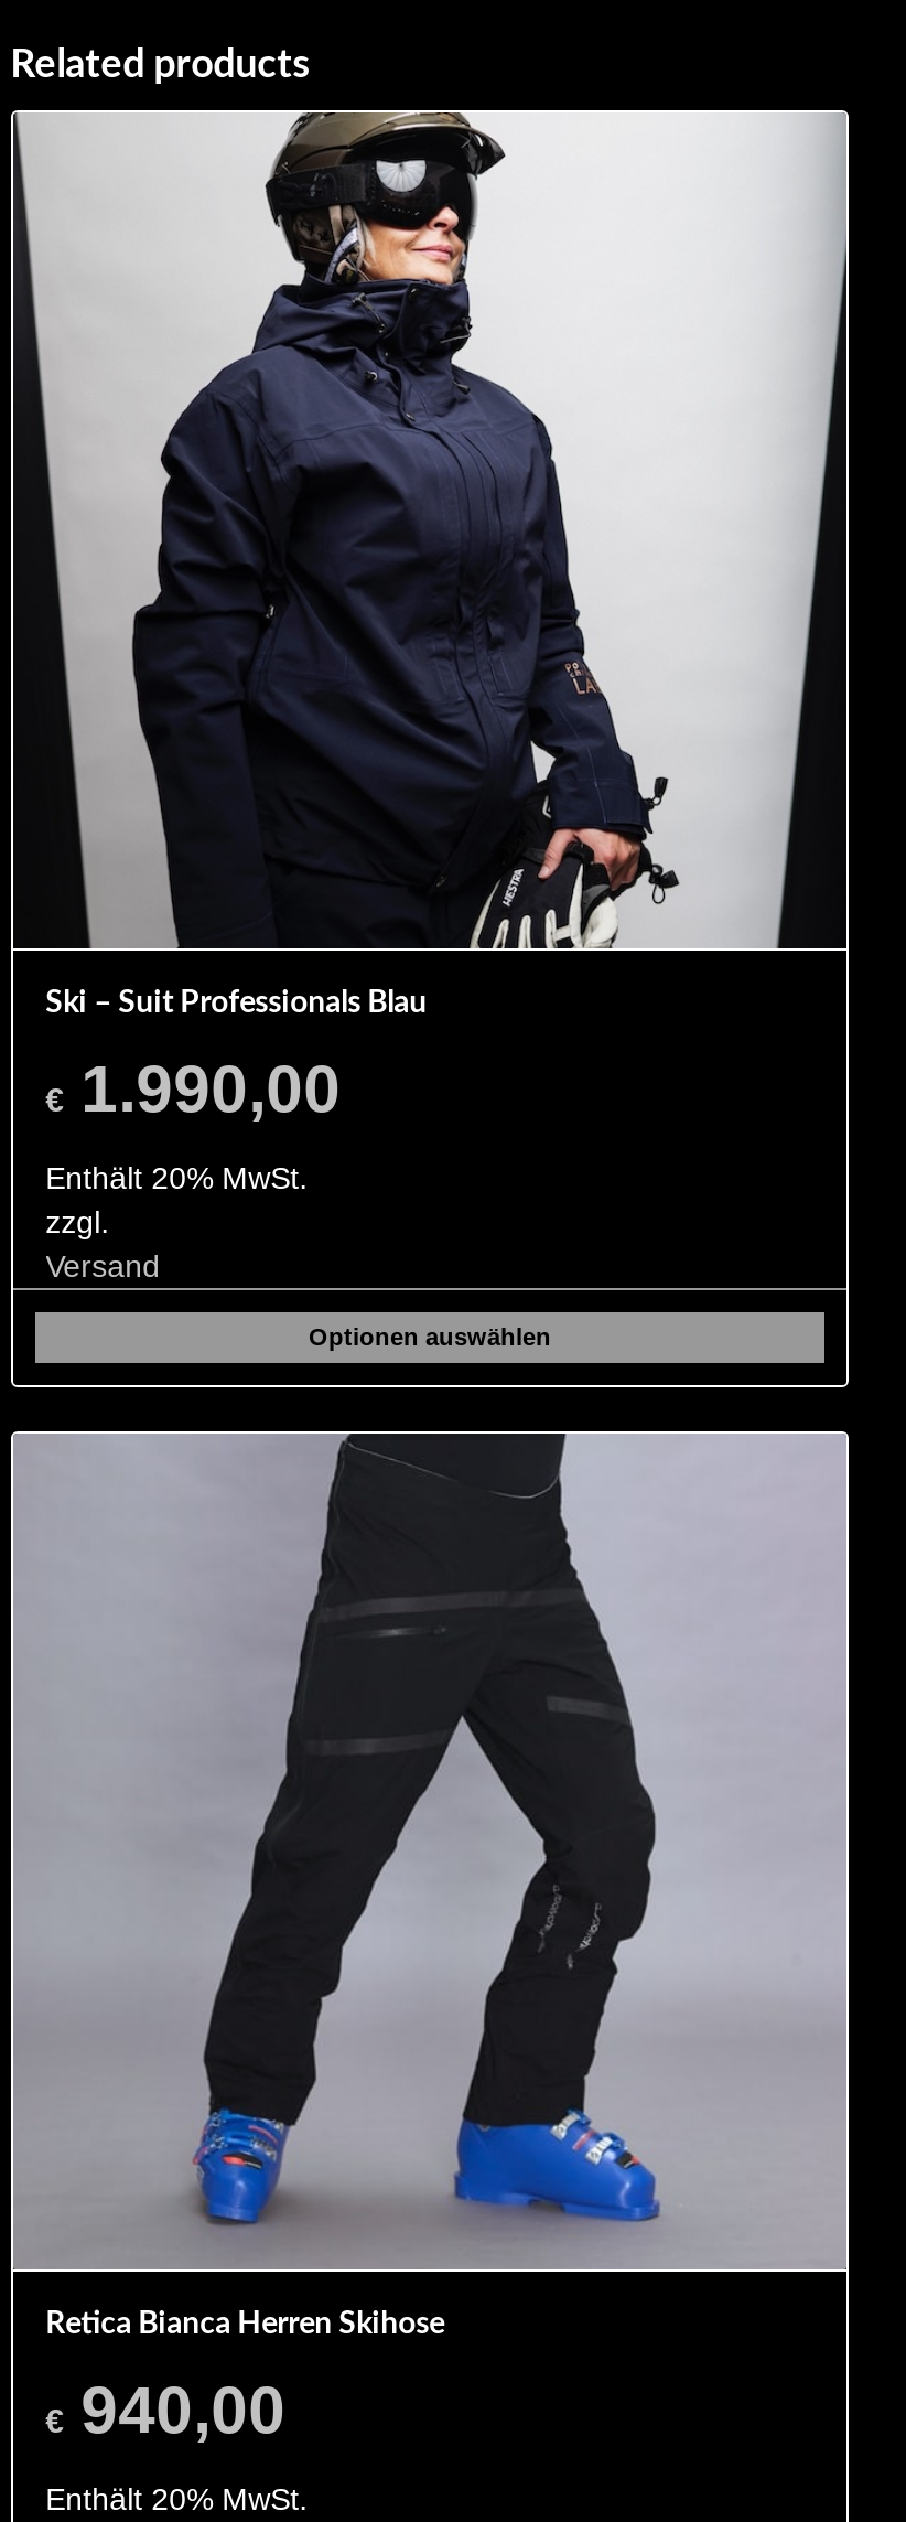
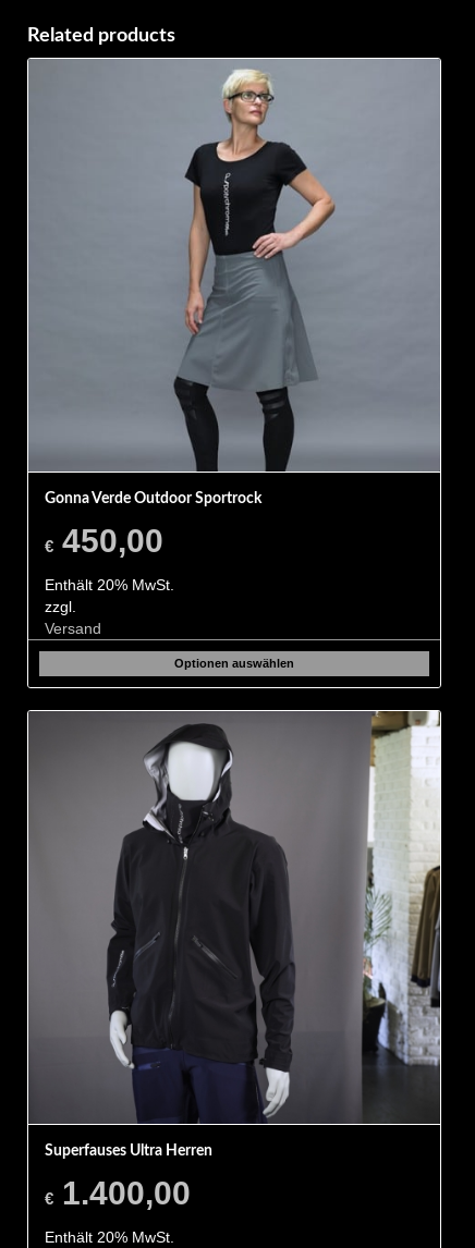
[11,110,849,1020] [image] | Ski – Suit Professionals Blau -> [27,58,441,506] [image] | Gonna Verde Outdoor Sportrock
[45,1053,341,1125] €1.990,00 -> [44,522,163,558] €450,00
[11,1429,849,2340] [image] | Retica Bianca Herren Skihose -> [27,709,441,1158] [image] | Superfauses Ultra Herren
[45,2373,286,2446] €940,00 -> [44,1174,190,1210] €1.400,00

